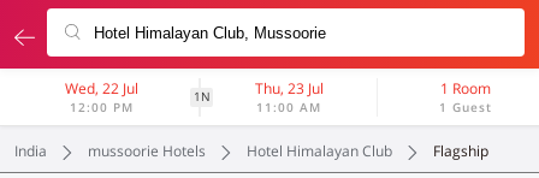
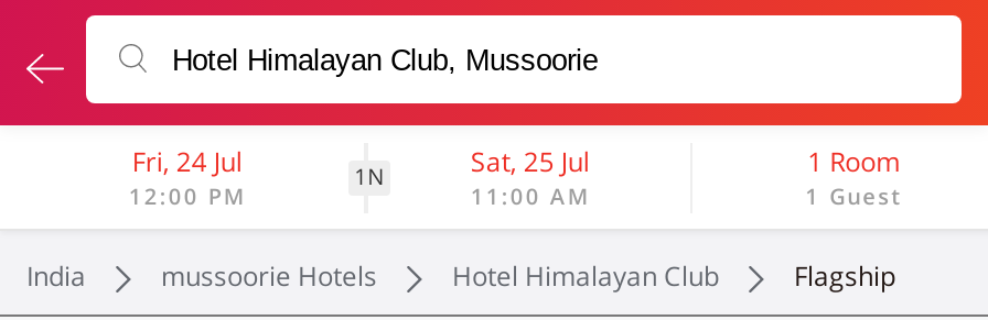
[65,78,139,99] Wed, 22 Jul -> [132,143,242,180] Fri, 24 Jul
[255,78,324,99] Thu, 23 Jul -> [471,143,590,180] Sat, 25 Jul

